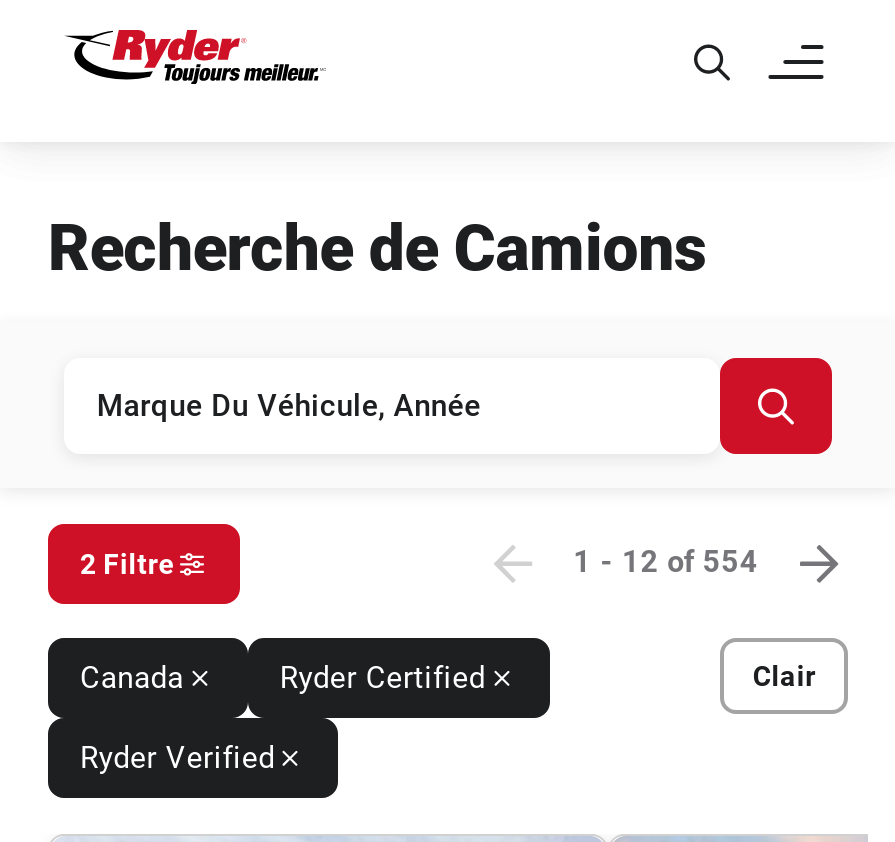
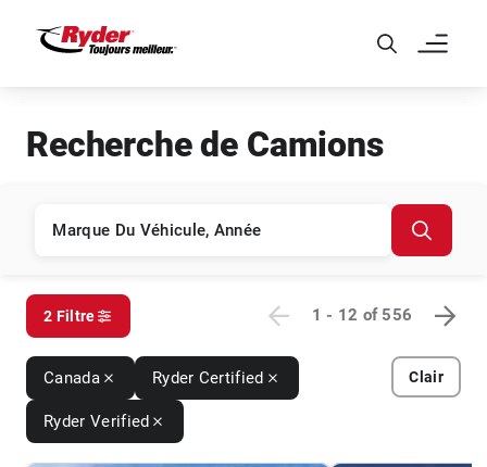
[573,545,758,581] 1 - 12 of 554 -> [312,306,412,325] 1 - 12 of 556

